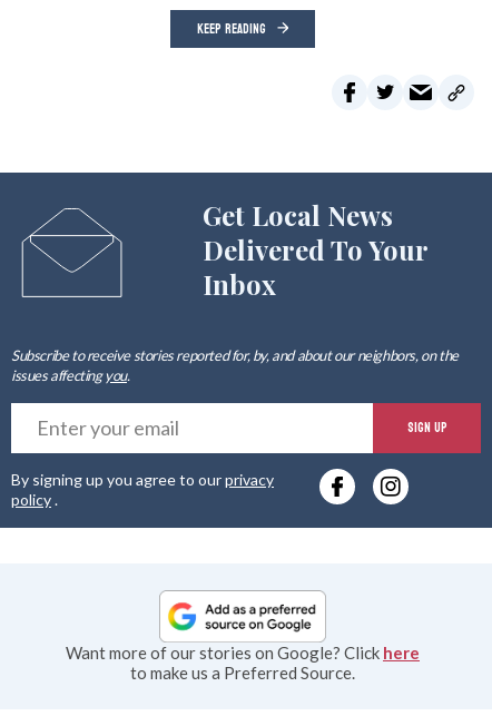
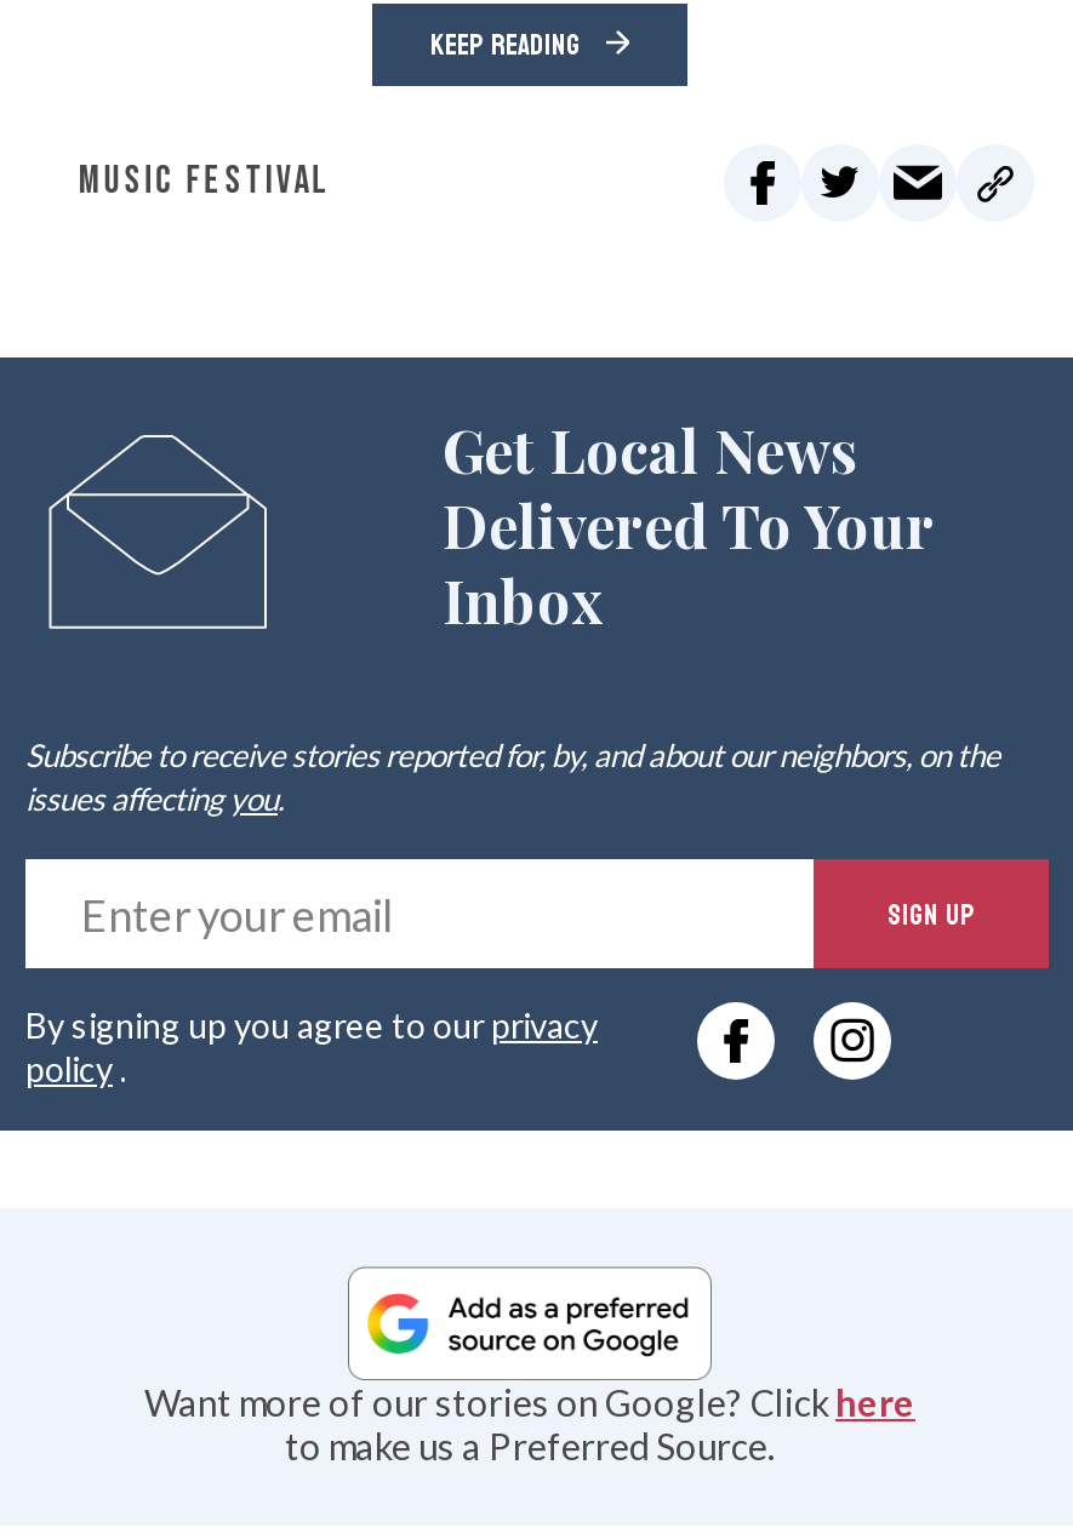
none -> [79,158,330,204] MUSIC FESTIVAL

